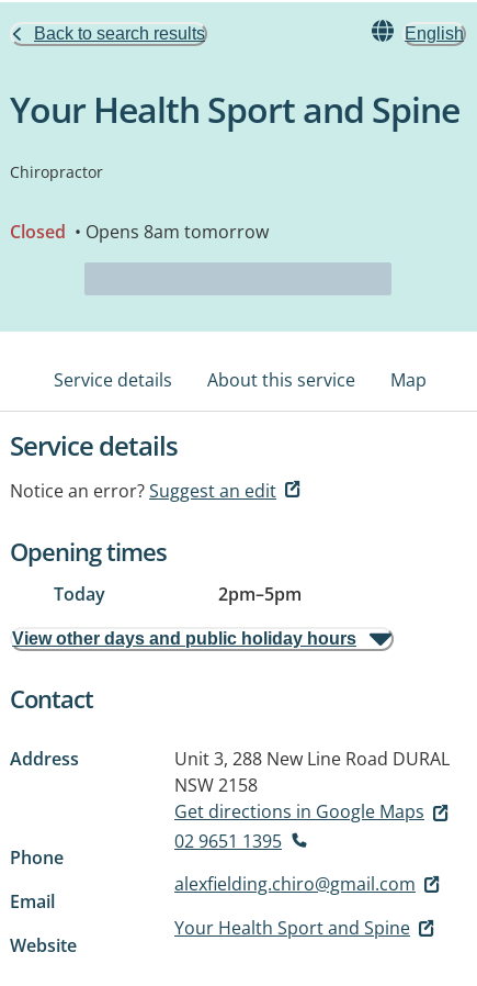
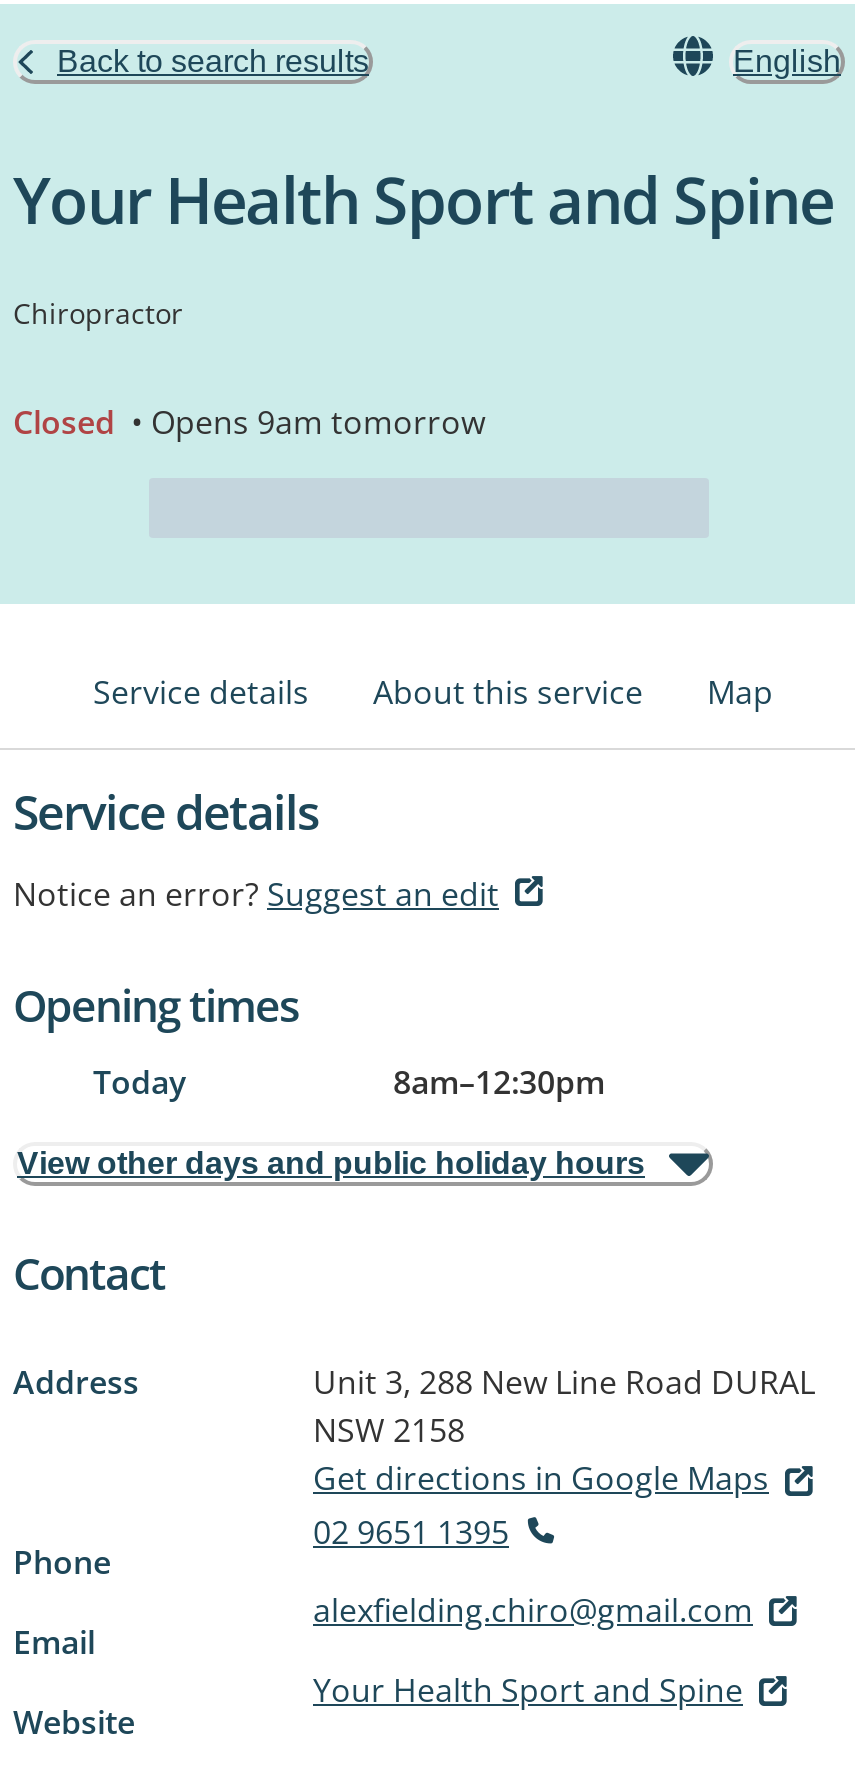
[10,220,269,244] Closed • Opens 8am tomorrow -> [13,400,485,444] Closed • Opens 9am tomorrow
[218,582,302,606] 2pm–5pm -> [393,1060,605,1104] 8am–12:30pm

